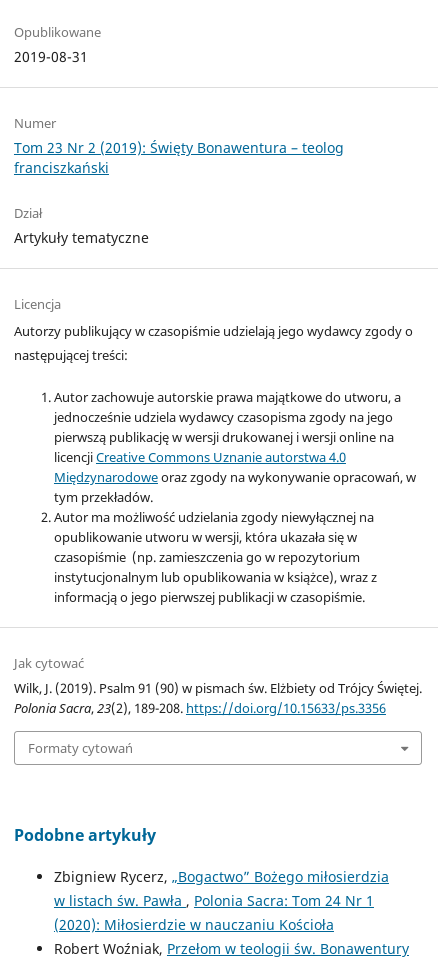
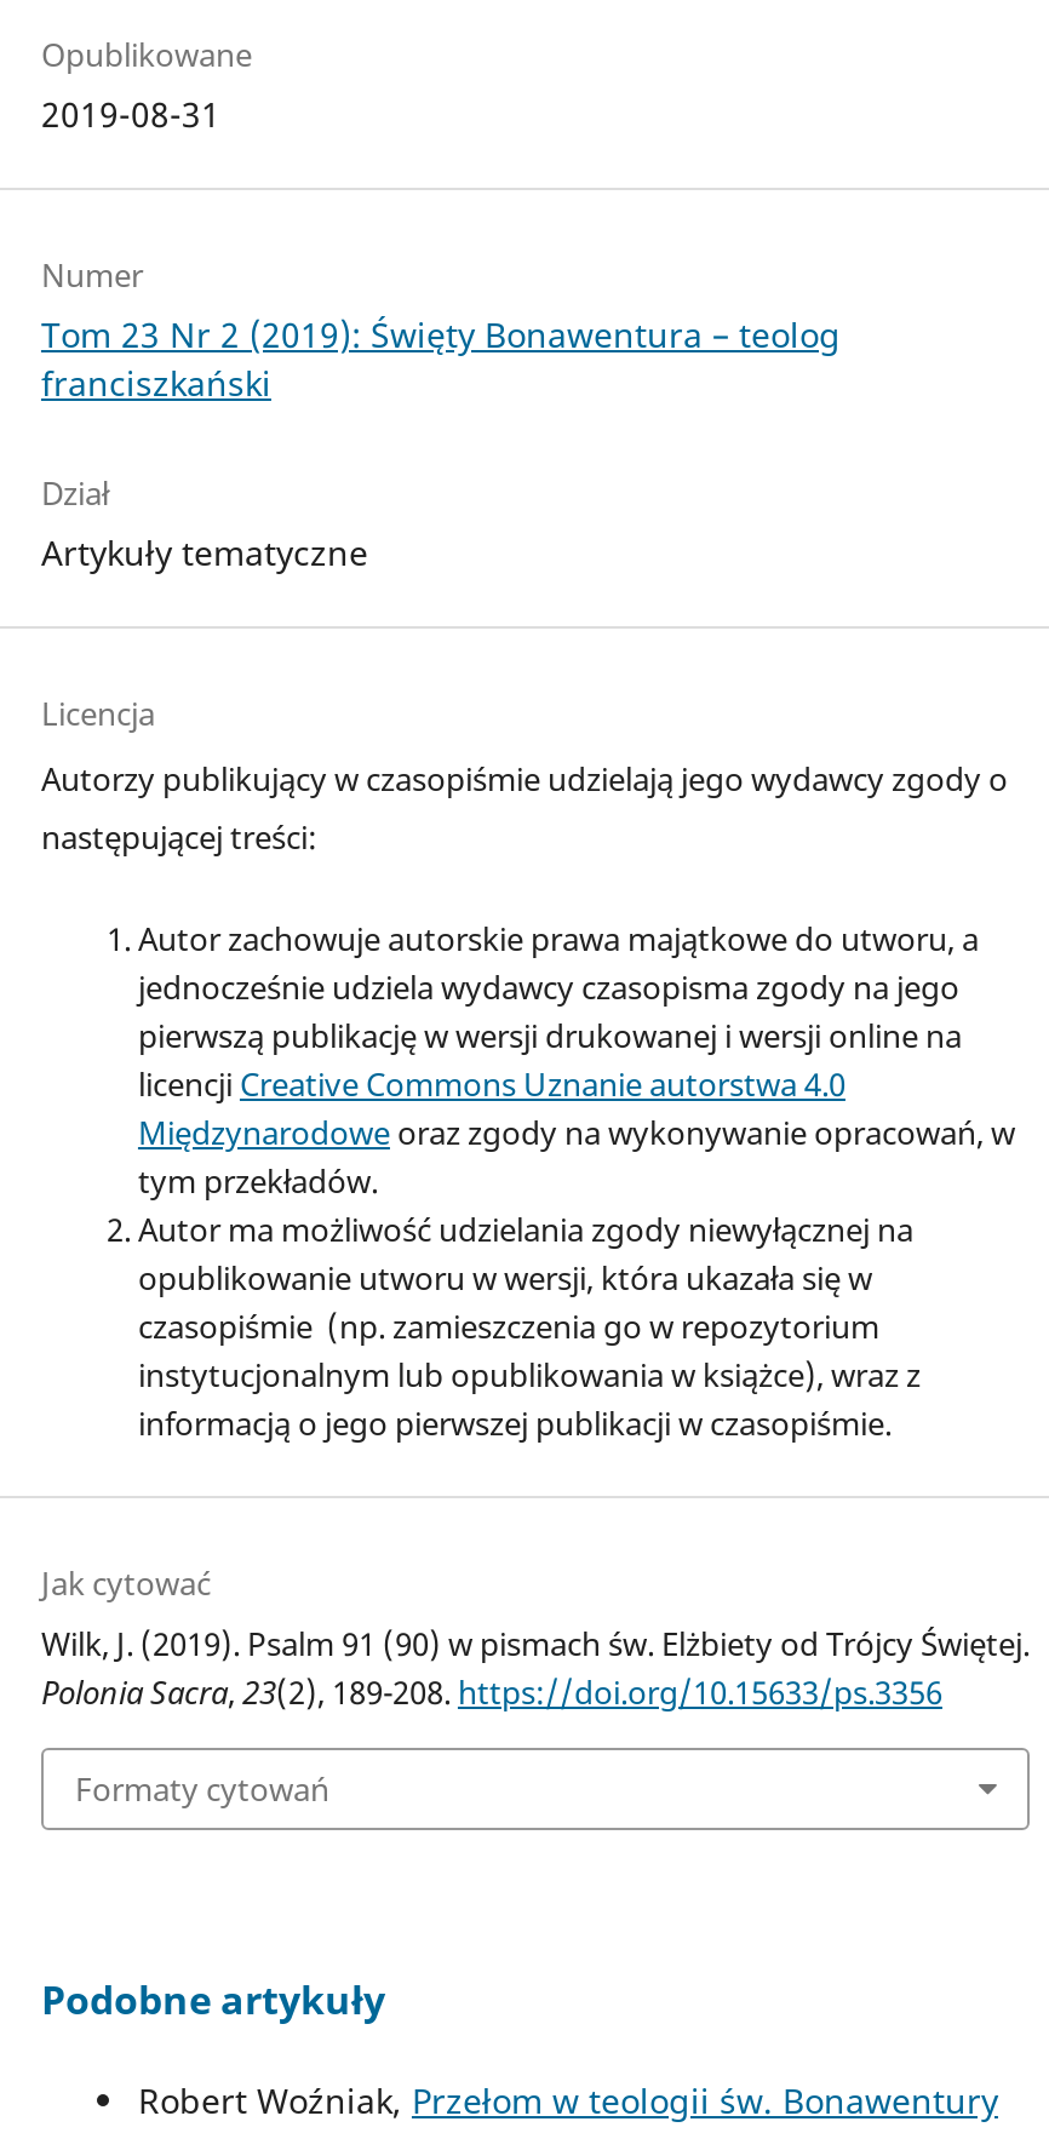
[54,867,389,934] Zbigniew Rycerz, „Bogactwo” Bożego miłosierdzia | w listach św. Pawła, Polonia Sacra: Tom 24 Nr 1 | (2020): Miłosierdzie w nauczaniu Kościoła -> none

